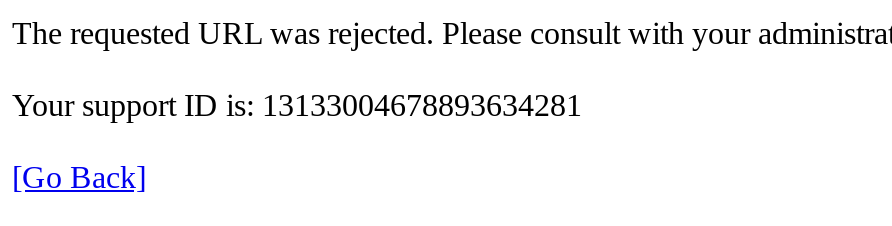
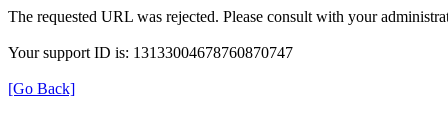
[12,88,582,122] Your support ID is: 13133004678893634281 -> [8,44,293,61] Your support ID is: 13133004678760870747

